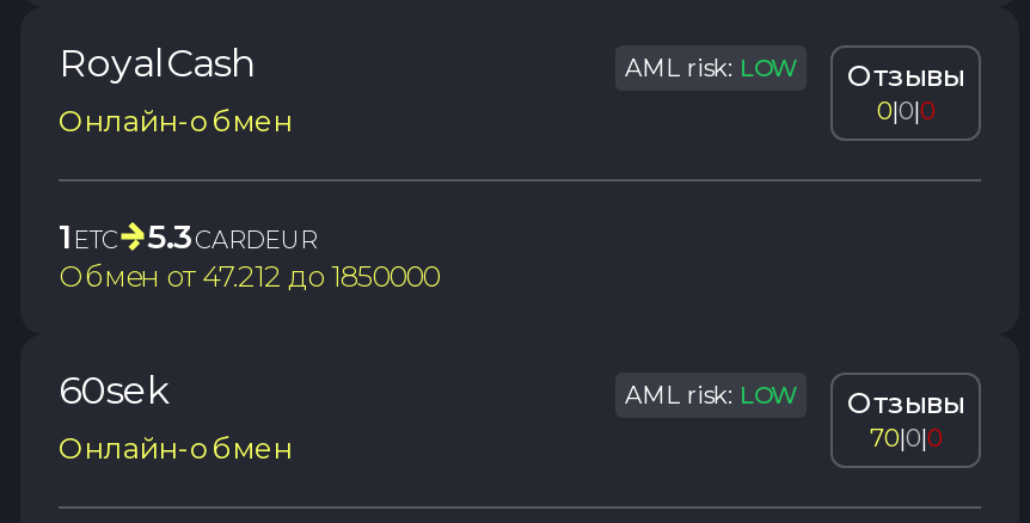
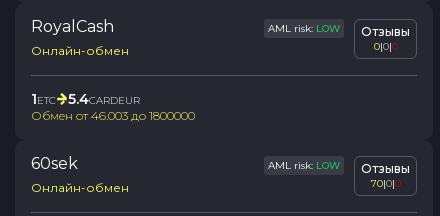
[59,215,317,258] 1ETC 5.3CARDEUR -> [31,90,140,108] 1ETC 5.4CARDEUR
[59,258,439,294] Обмен от 47.212 до 1850000 -> [31,108,195,123] Обмен от 46.003 до 1800000

